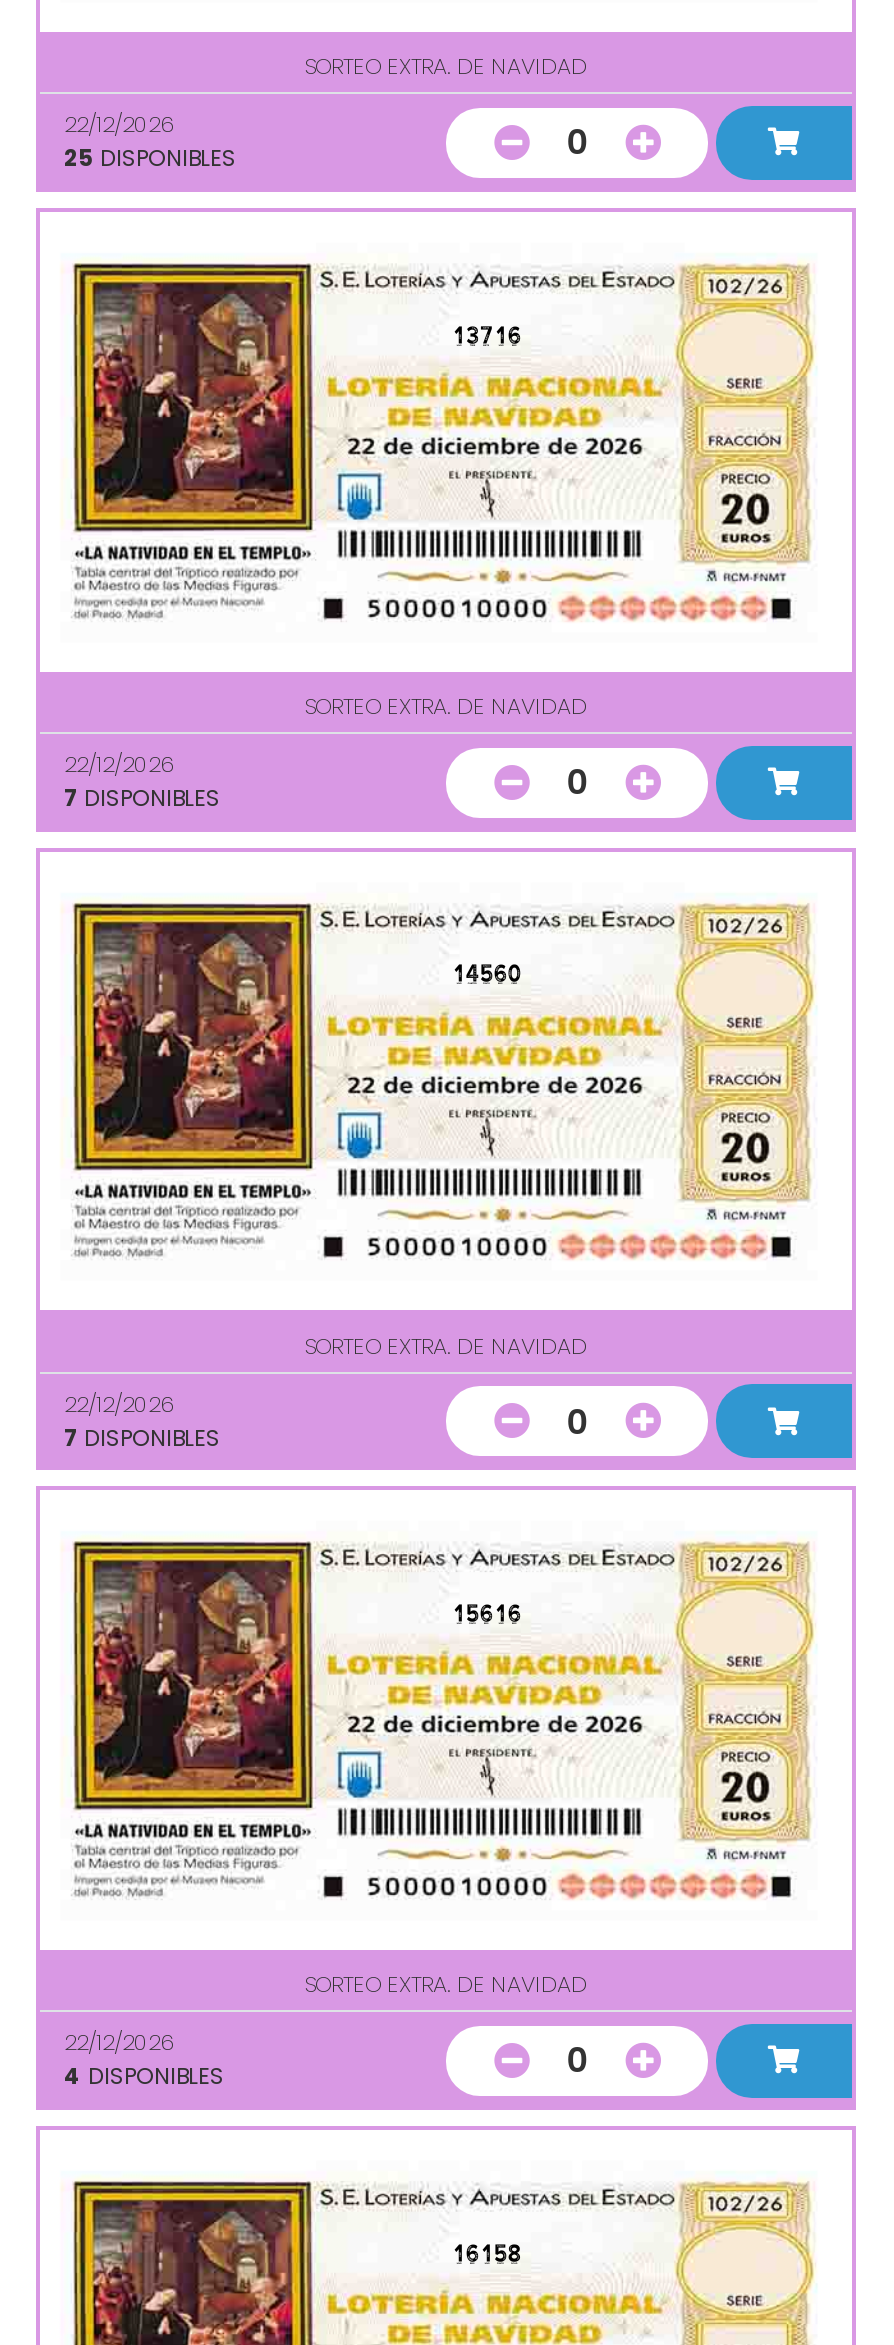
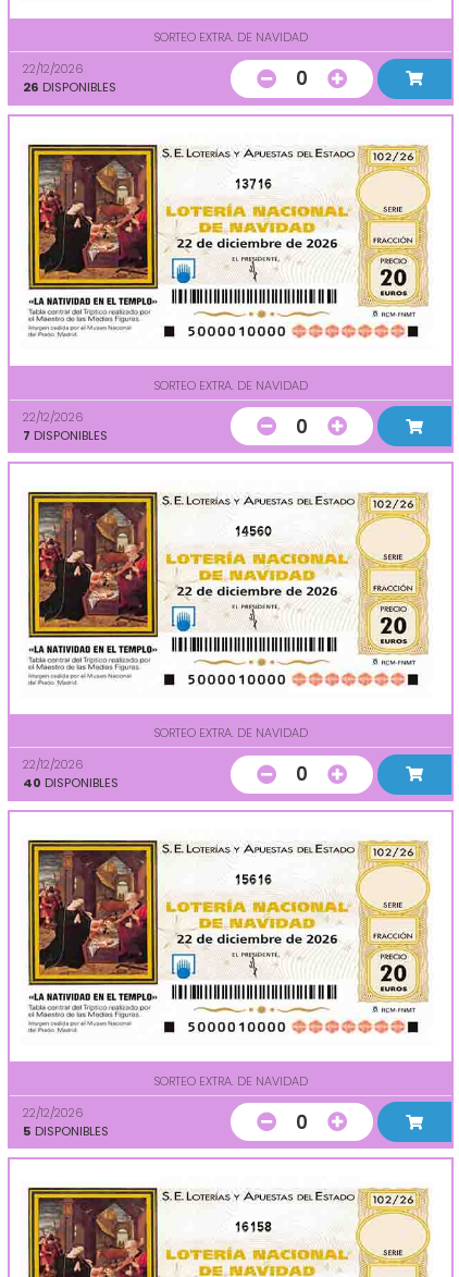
[64,143,236,175] 25 DISPONIBLES -> [23,78,116,96] 26 DISPONIBLES
[64,1421,220,1453] 7 DISPONIBLES -> [23,774,119,792] 40 DISPONIBLES
[64,2060,224,2092] 4 DISPONIBLES -> [23,1122,109,1140] 5 DISPONIBLES

